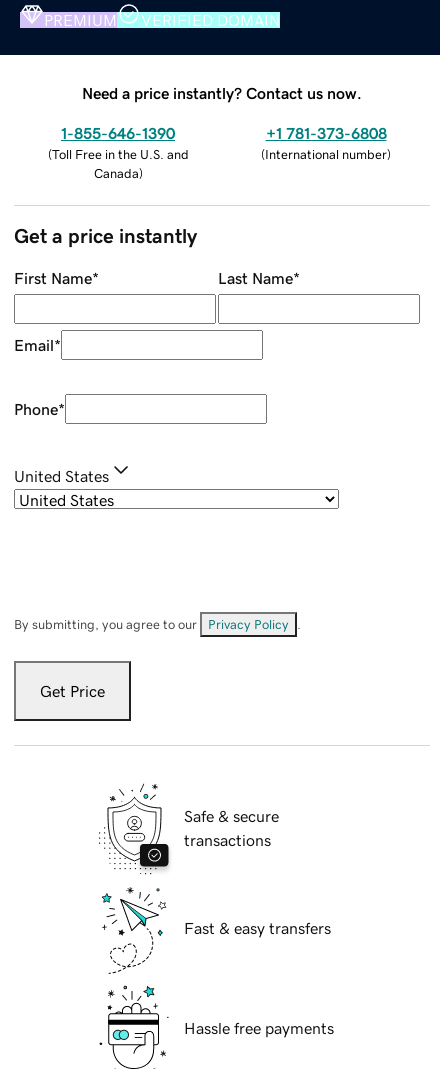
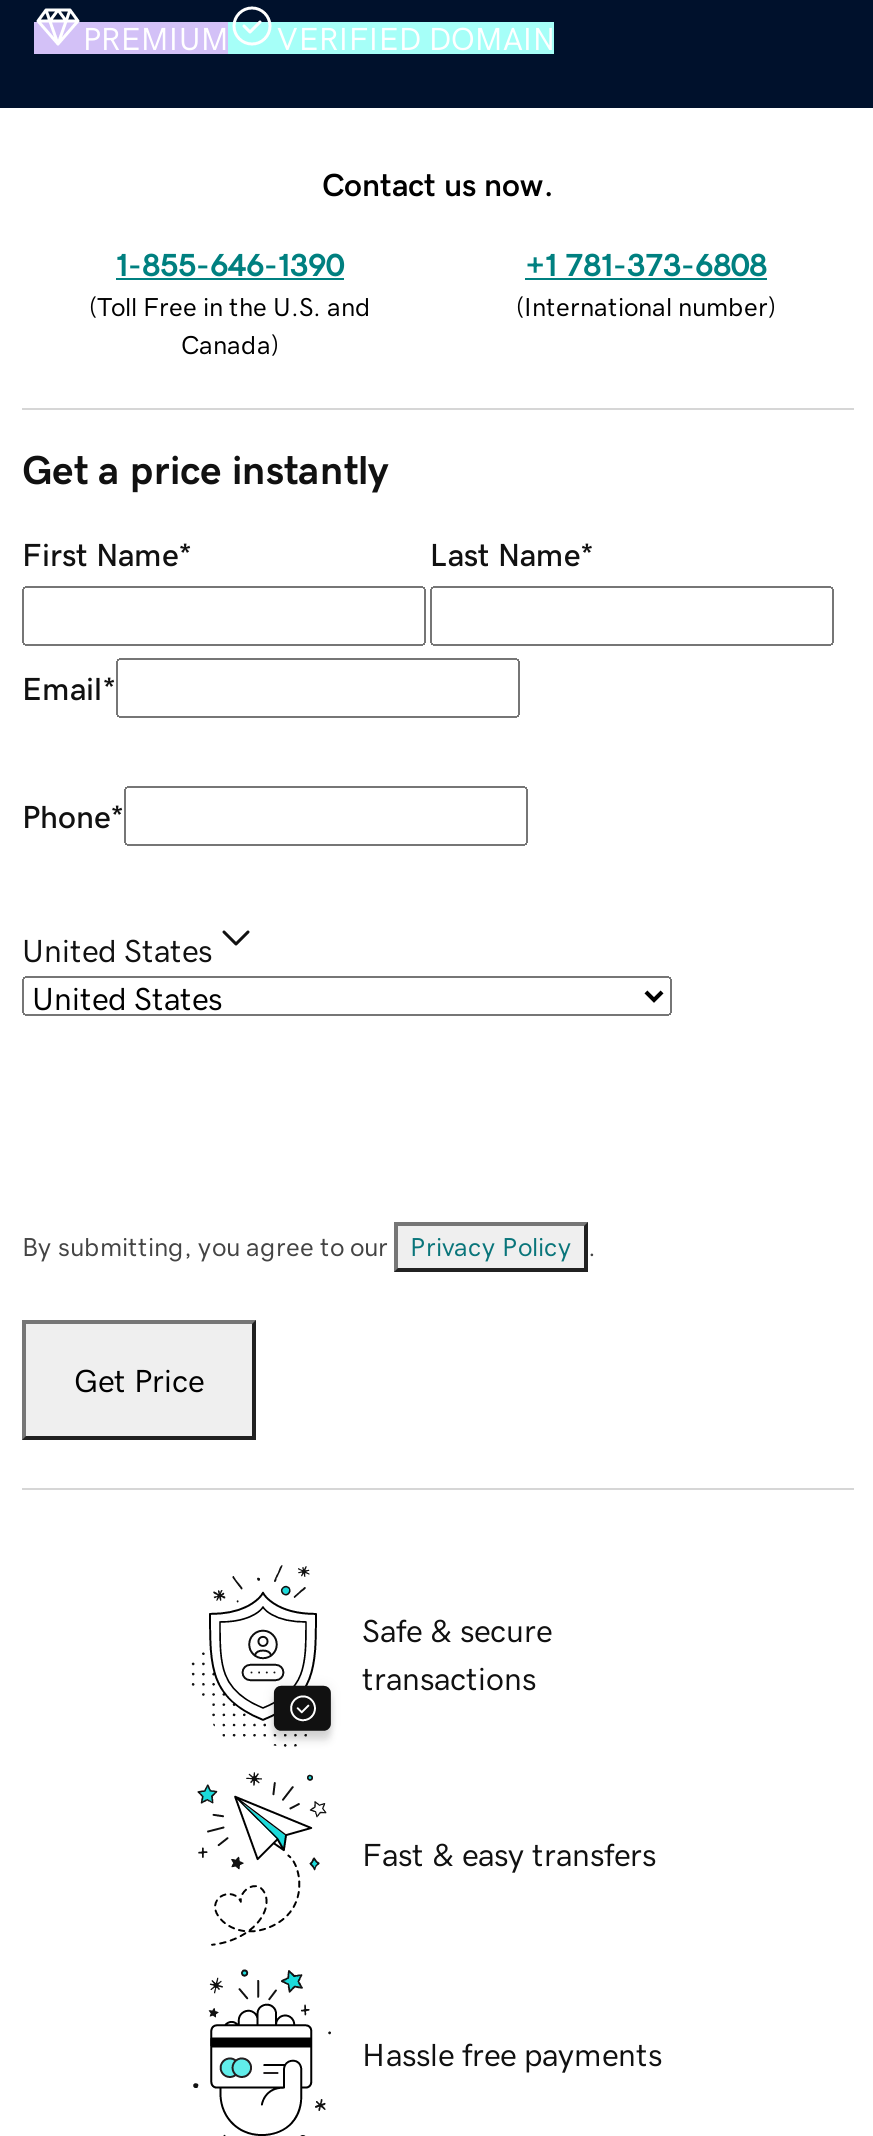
[82,85,362,101] Need a price instantly? Contact us now. -> [322,167,554,199] Contact us now.

